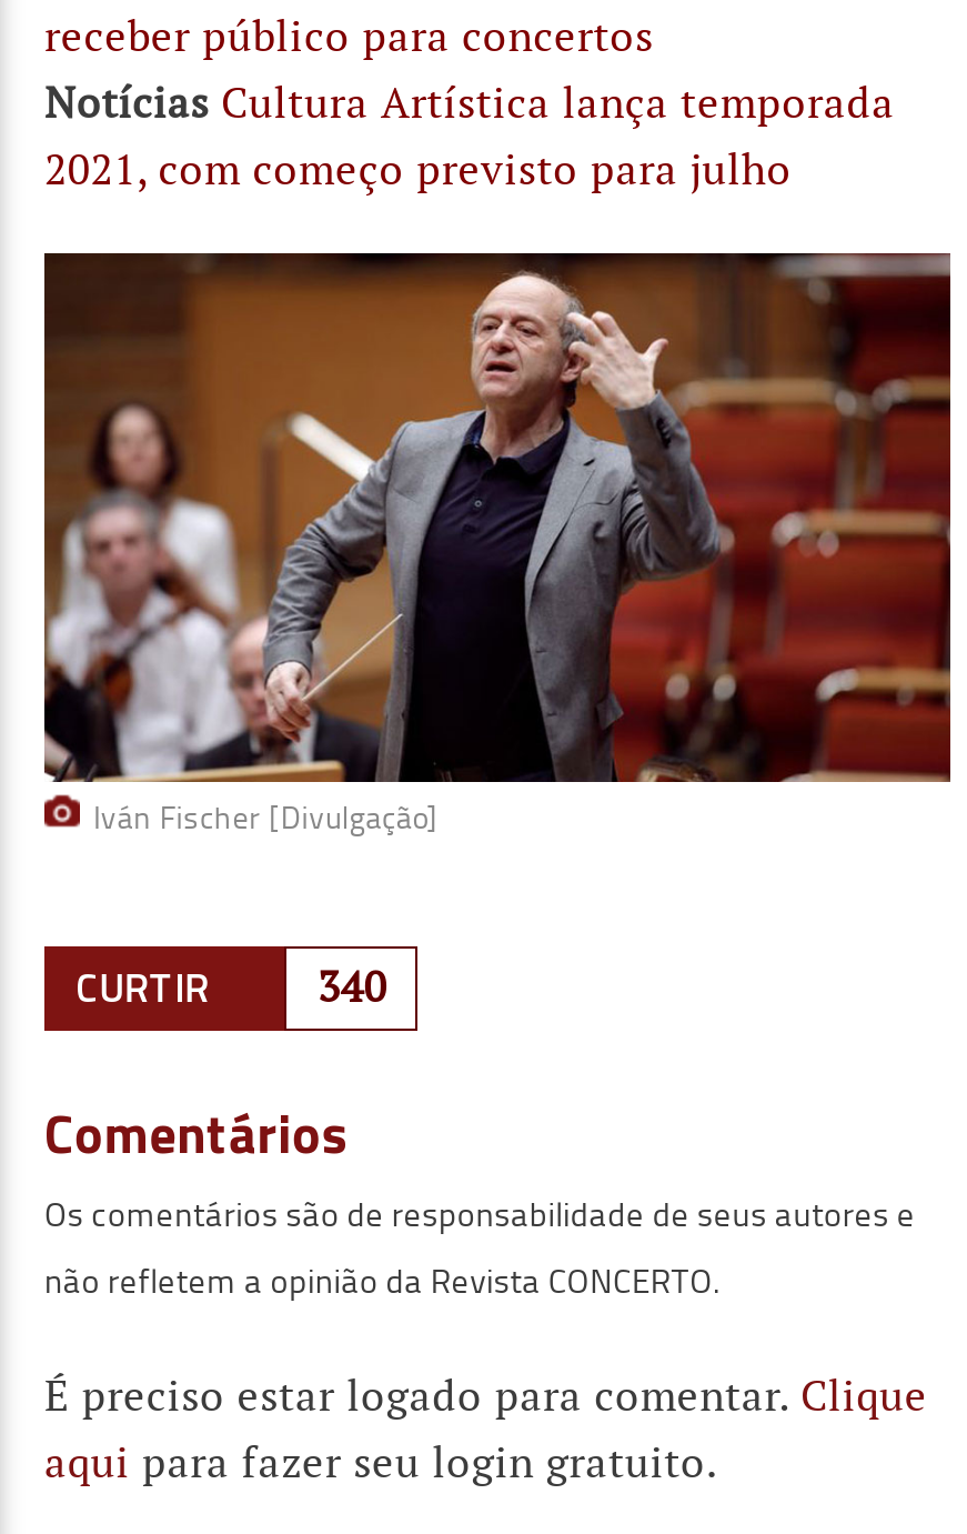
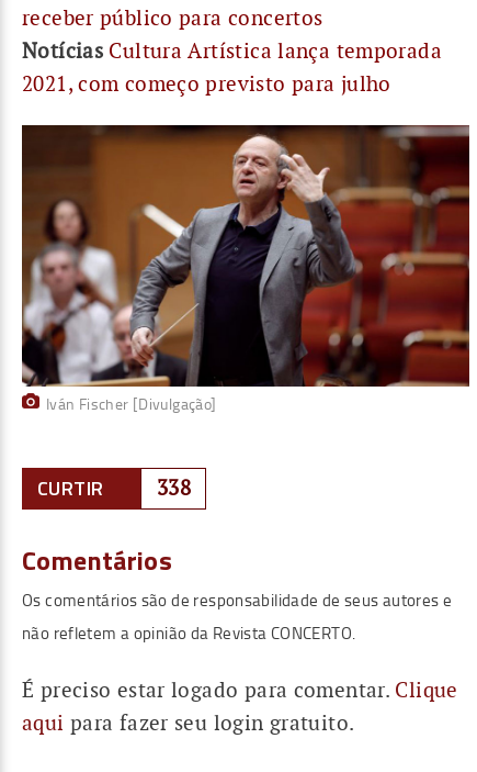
[75,957,387,1017] CURTIR 340 -> [37,473,191,503] CURTIR 338

